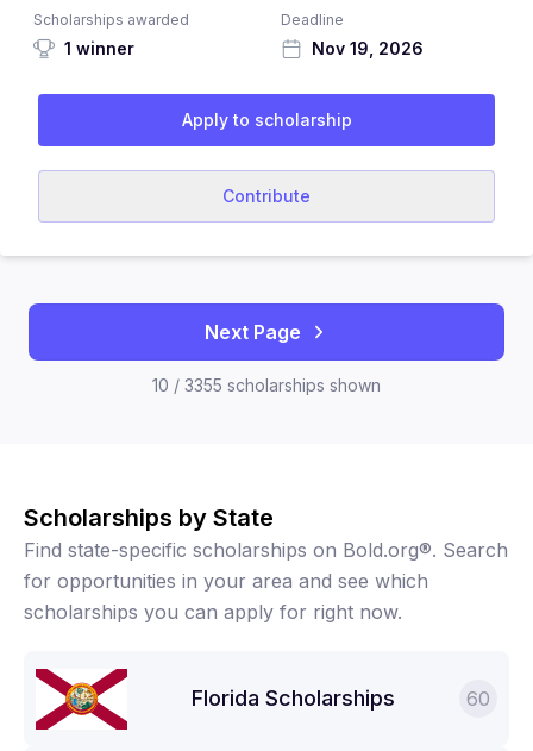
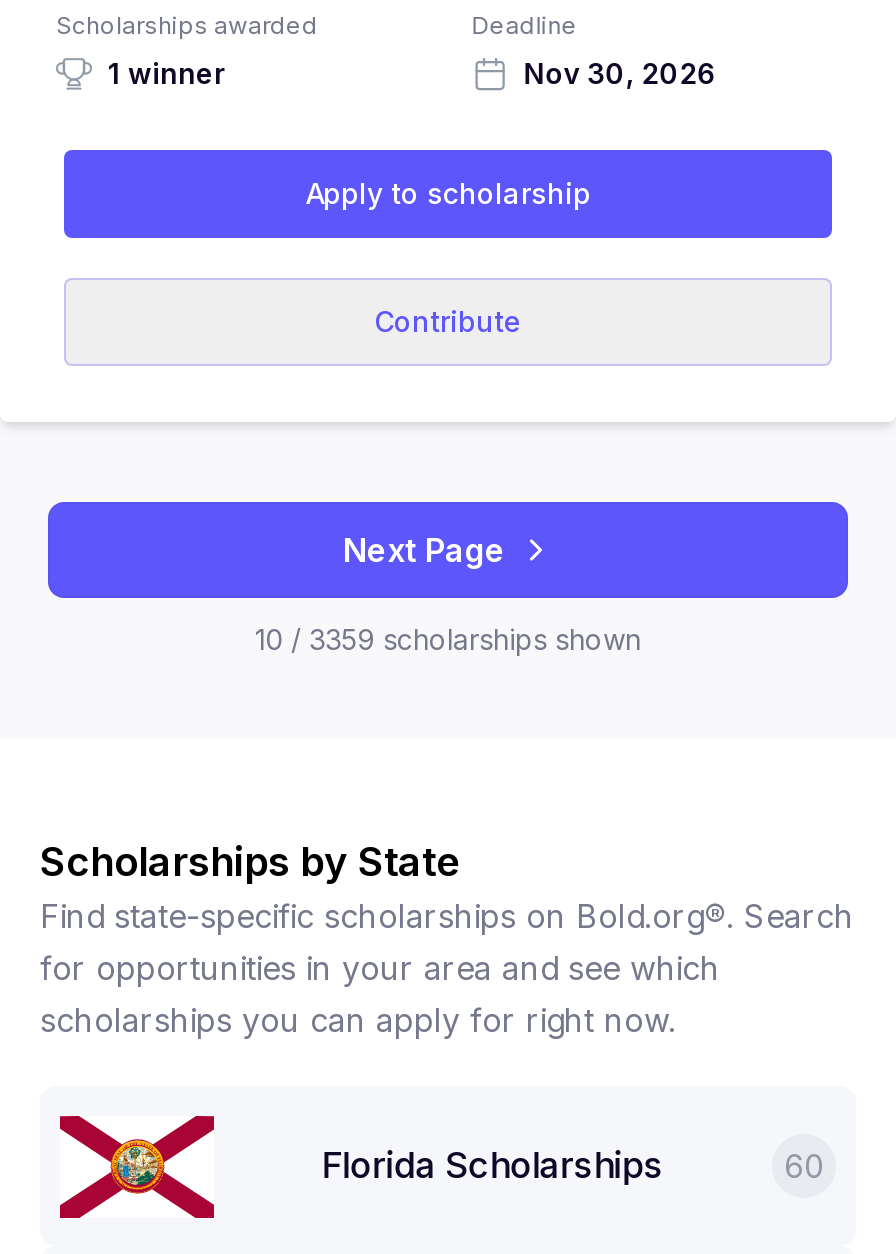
[311,38,423,58] Nov 19, 2026 -> [524,56,718,90] Nov 30, 2026
[152,375,381,395] 10 / 3355 scholarships shown -> [255,622,641,656] 10 / 3359 scholarships shown

